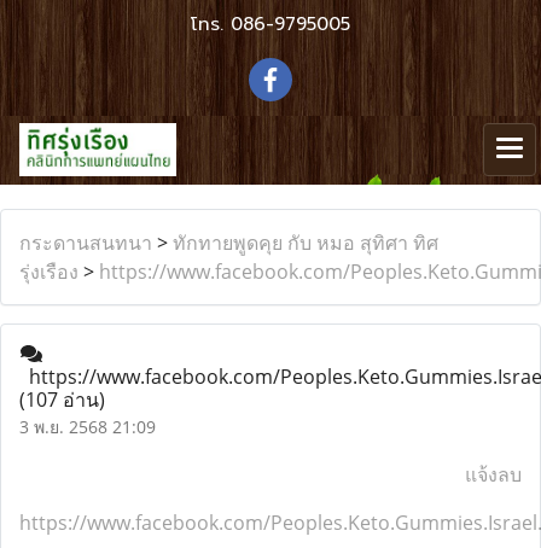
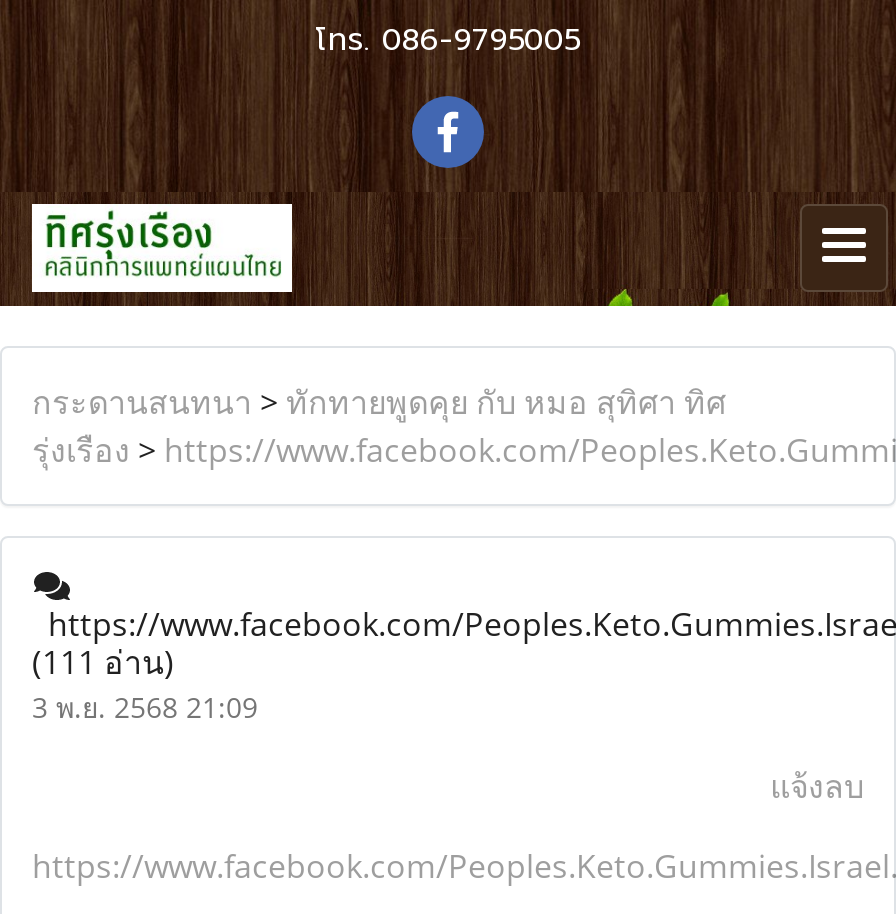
[19,386,105,413] (107 อ่าน) -> [32,640,174,684] (111 อ่าน)

